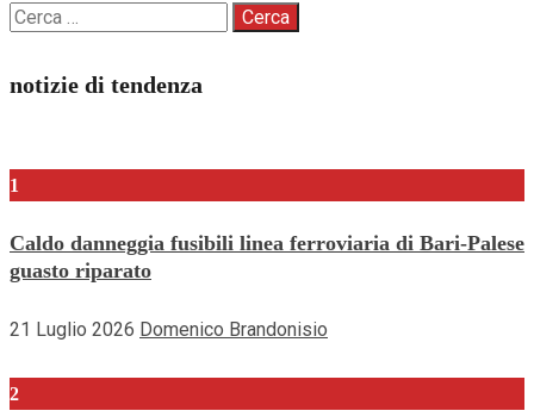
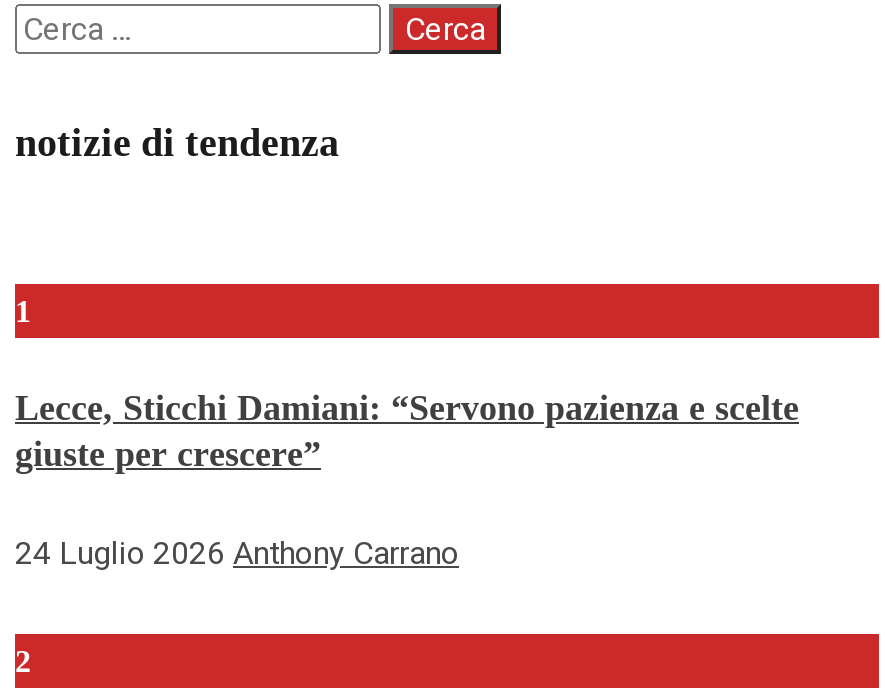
[10,231,524,282] Caldo danneggia fusibili linea ferroviaria di Bari-Palese | guasto riparato -> [15,388,799,474] Lecce, Sticchi Damiani: “Servono pazienza e scelte | giuste per crescere”
[10,318,328,341] 21 Luglio 2026 Domenico Brandonisio -> [15,534,459,572] 24 Luglio 2026 Anthony Carrano

